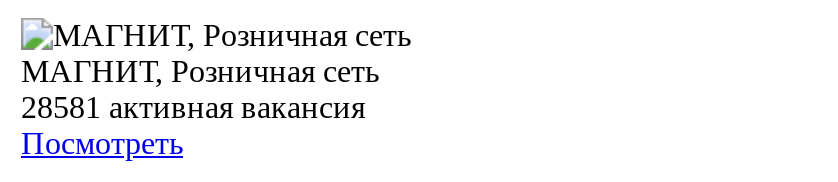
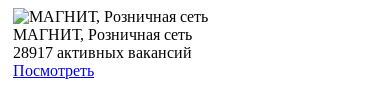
[21,91,365,125] 28581 активная вакансия -> [13,44,192,61] 28917 активных вакансий

